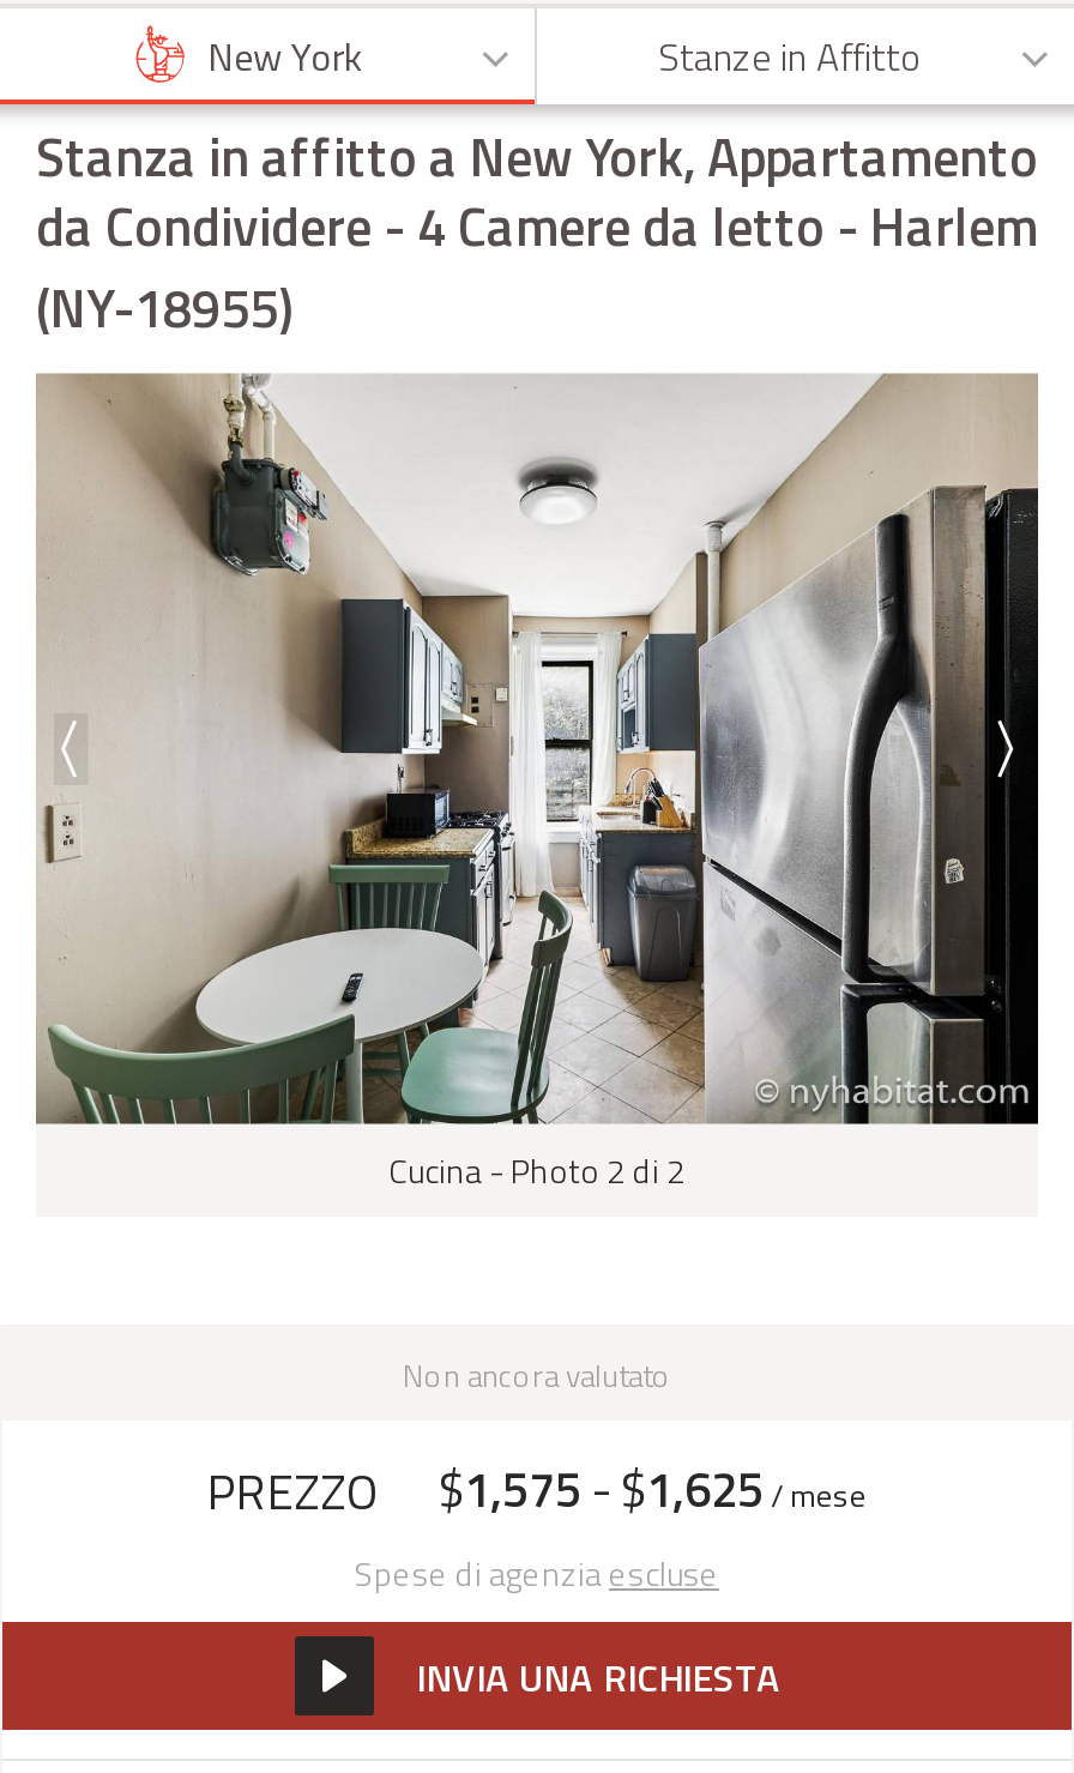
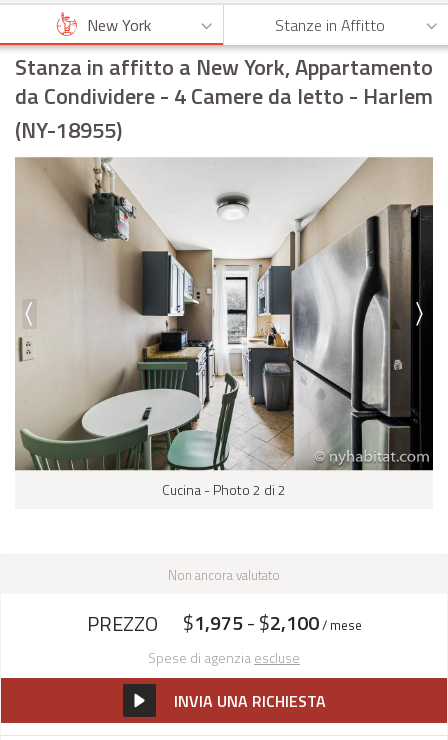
[207,1452,867,1529] PREZZO $1,575 - $1,625/ mese -> [86,607,361,639] PREZZO $1,975 - $2,100/ mese

